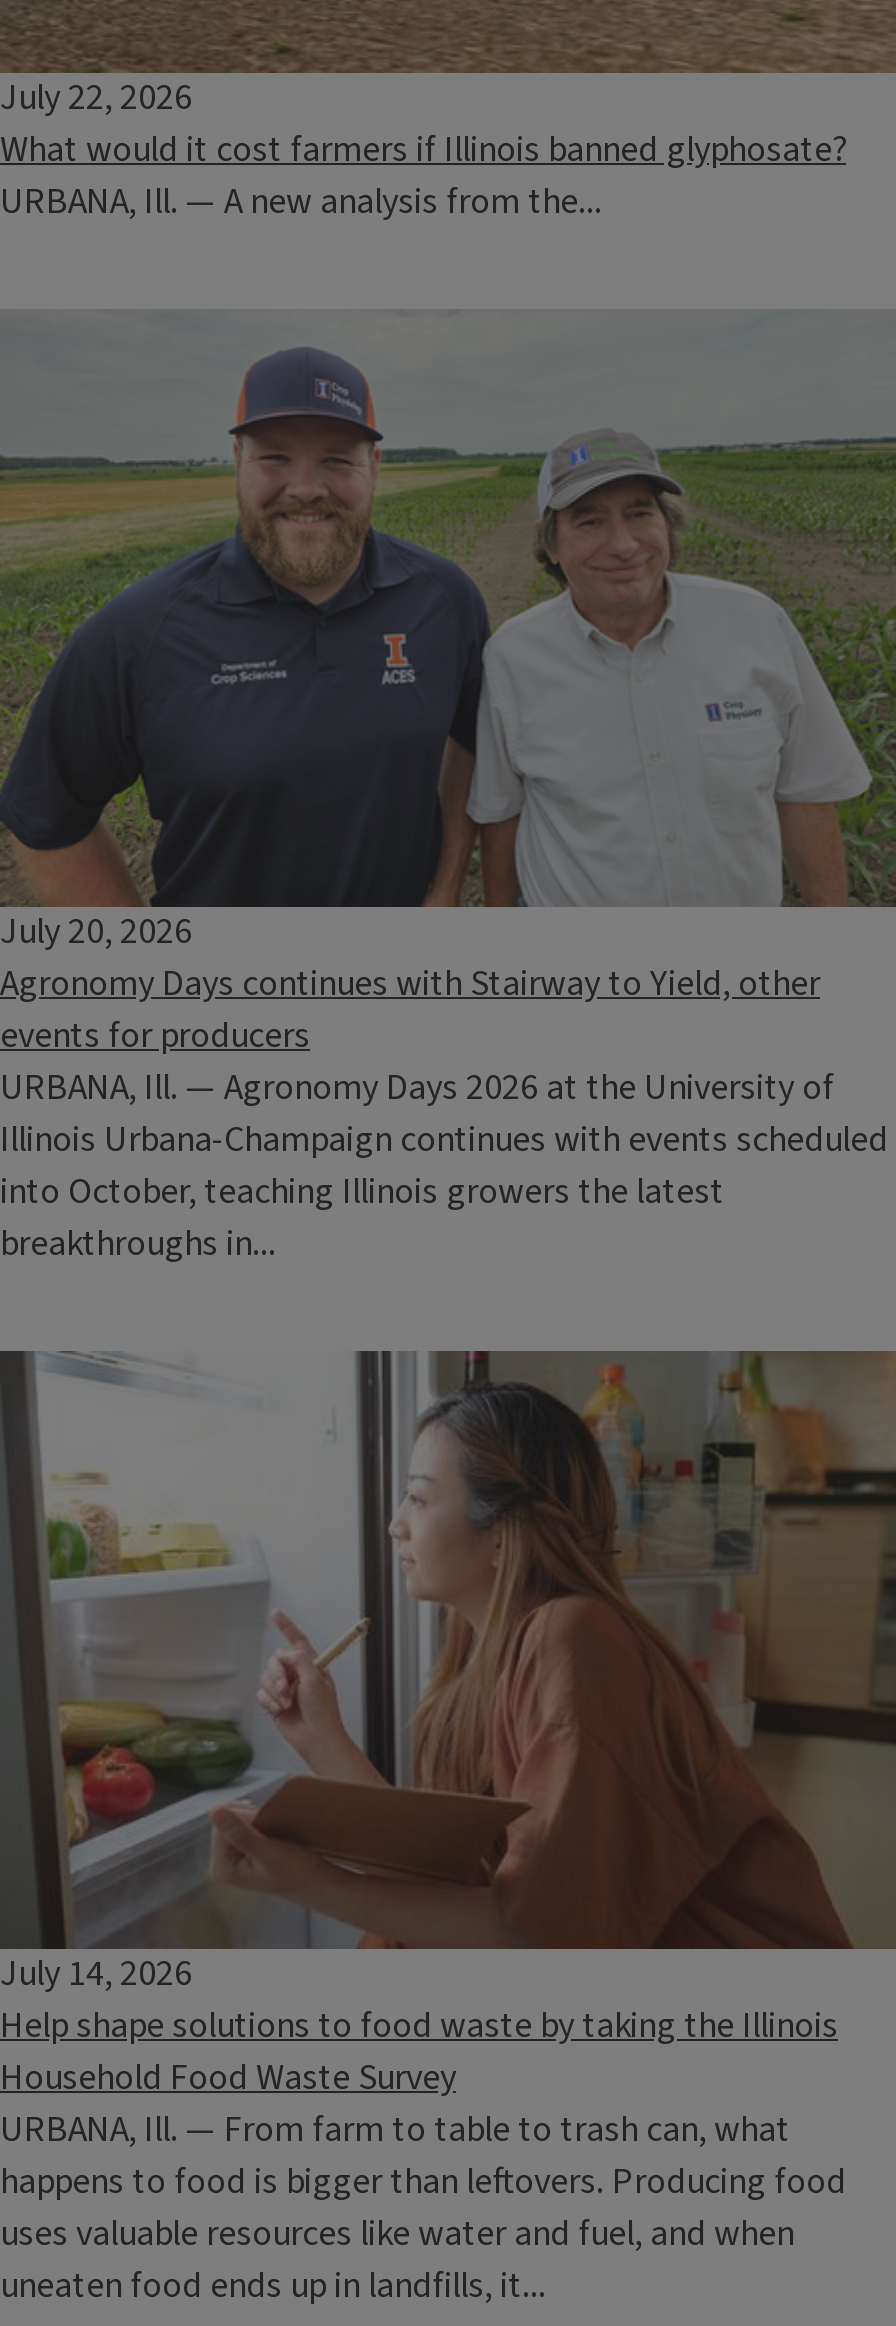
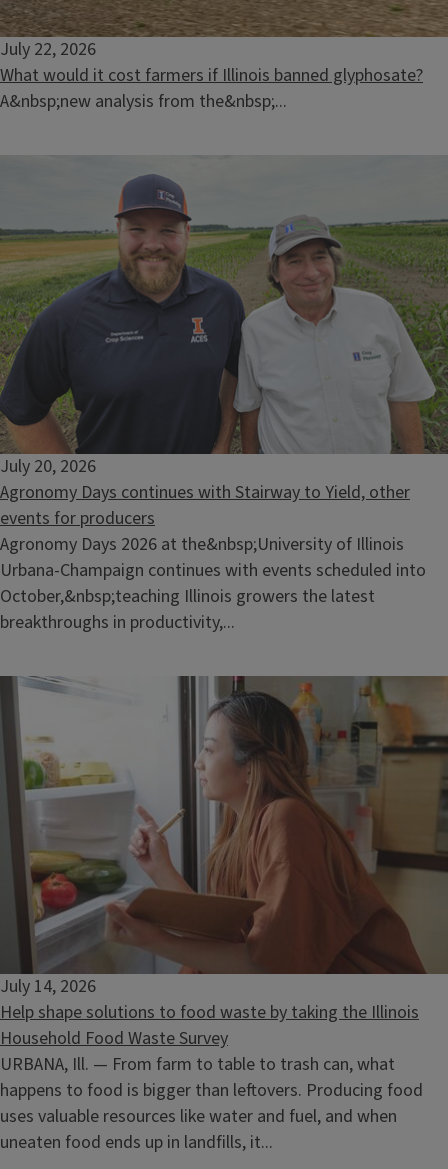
[0,178,602,228] URBANA, Ill. — A new analysis from the... -> [0,89,287,114] A&nbsp;new analysis from the&nbsp;...
[0,1063,888,1269] URBANA, Ill. — Agronomy Days 2026 at the University of | Illinois Urbana-Champaign continues with events scheduled | into October, teaching Illinois growers the latest | breakthroughs in... -> [0,532,426,635] Agronomy Days 2026 at the&nbsp;University of Illinois | Urbana-Champaign continues with events scheduled into | October,&nbsp;teaching Illinois growers the latest | breakthroughs in productivity,...

